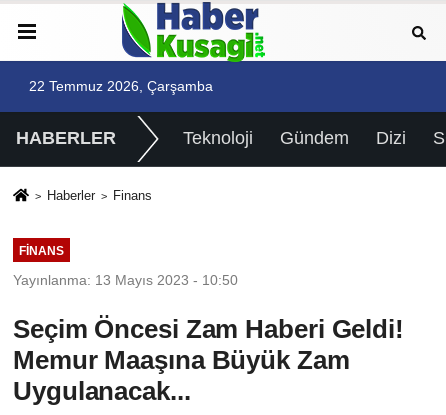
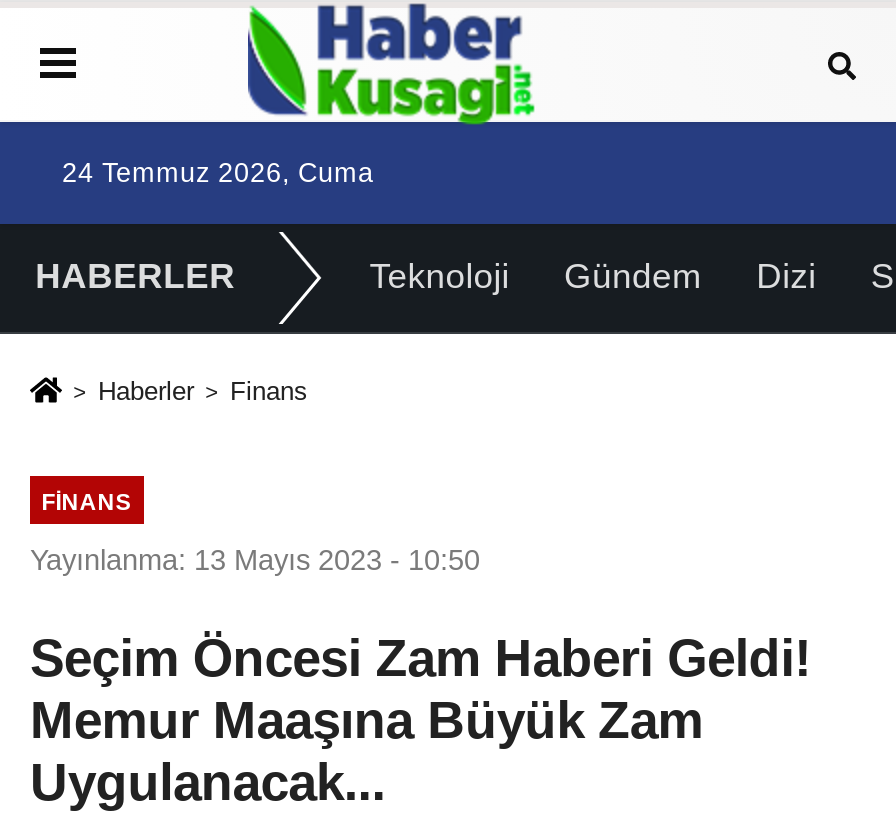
[29,79,213,94] 22 Temmuz 2026, Çarşamba -> [62,158,374,188] 24 Temmuz 2026, Cuma

